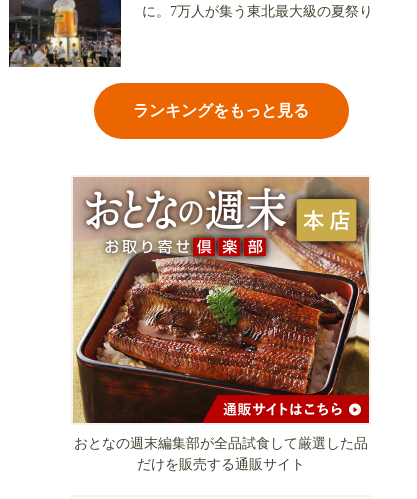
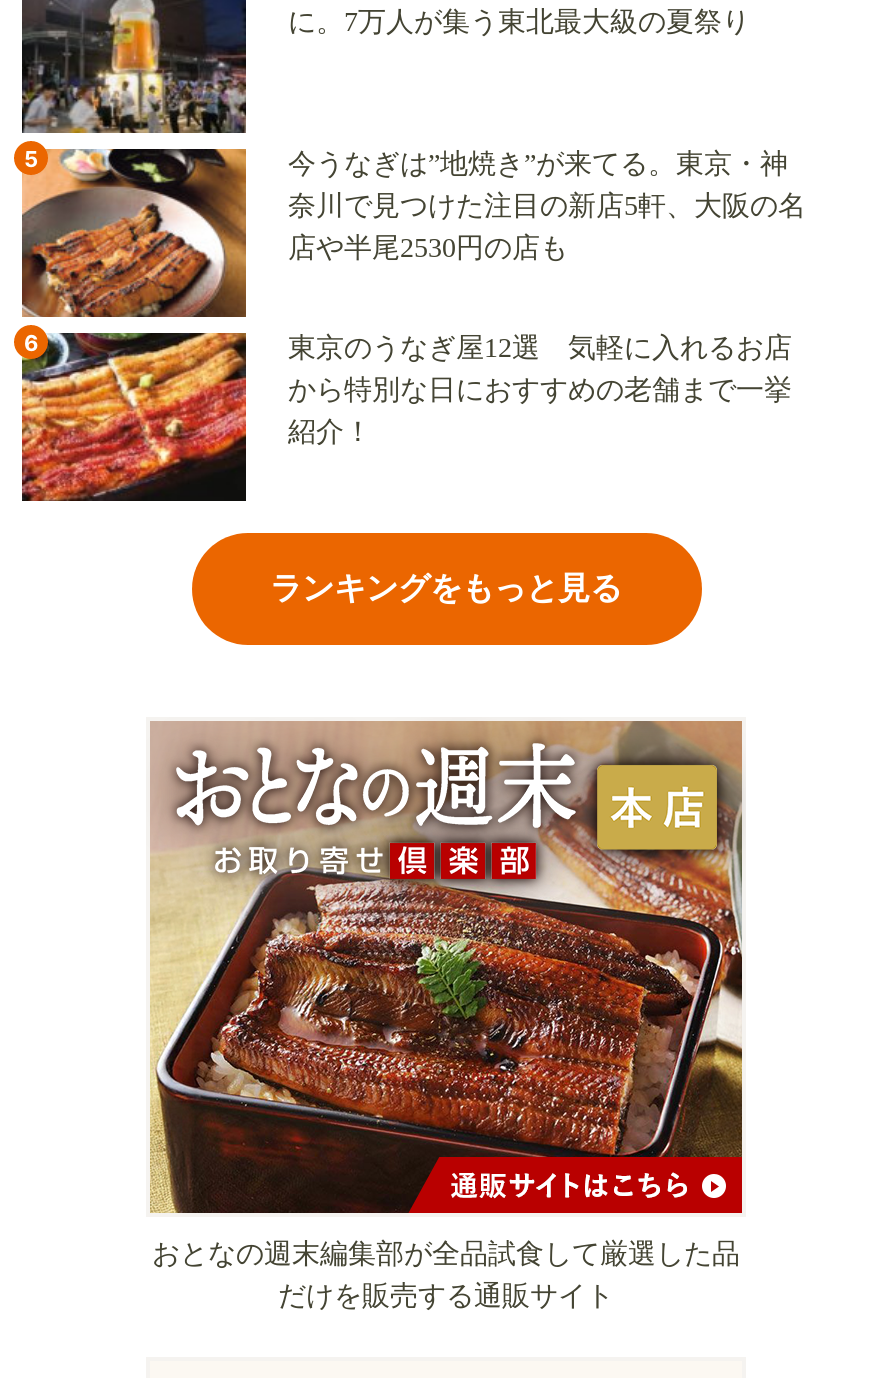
none -> [20,132,806,502] [image] | 5 | 今うなぎは”地焼き”が来てる。東京・神 | 奈川で見つけた注目の新店5軒、大阪の名 | 店や半尾2530円の店も | 6 | 東京のうなぎ屋12選 気軽に入れるお店 | から特別な日におすすめの老舗まで一挙 | 紹介！

